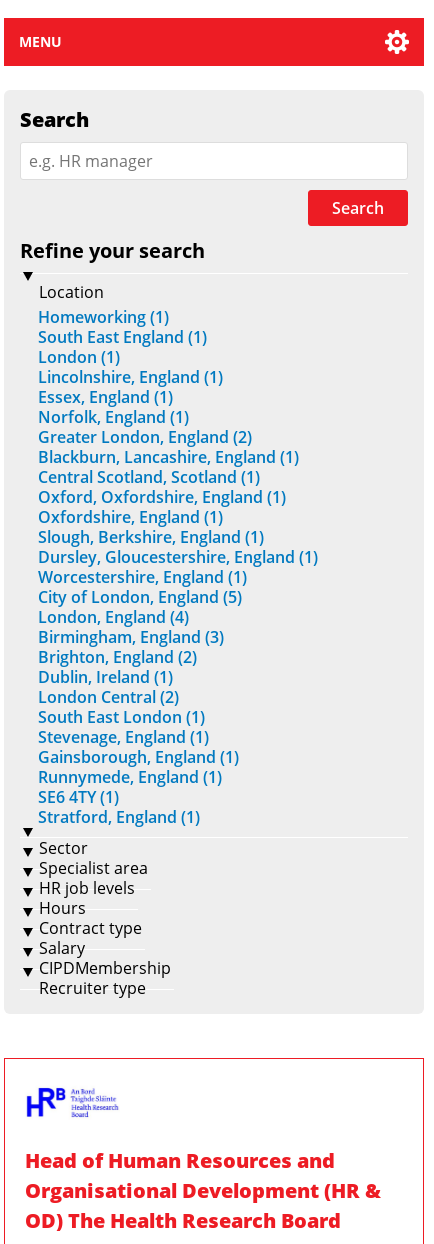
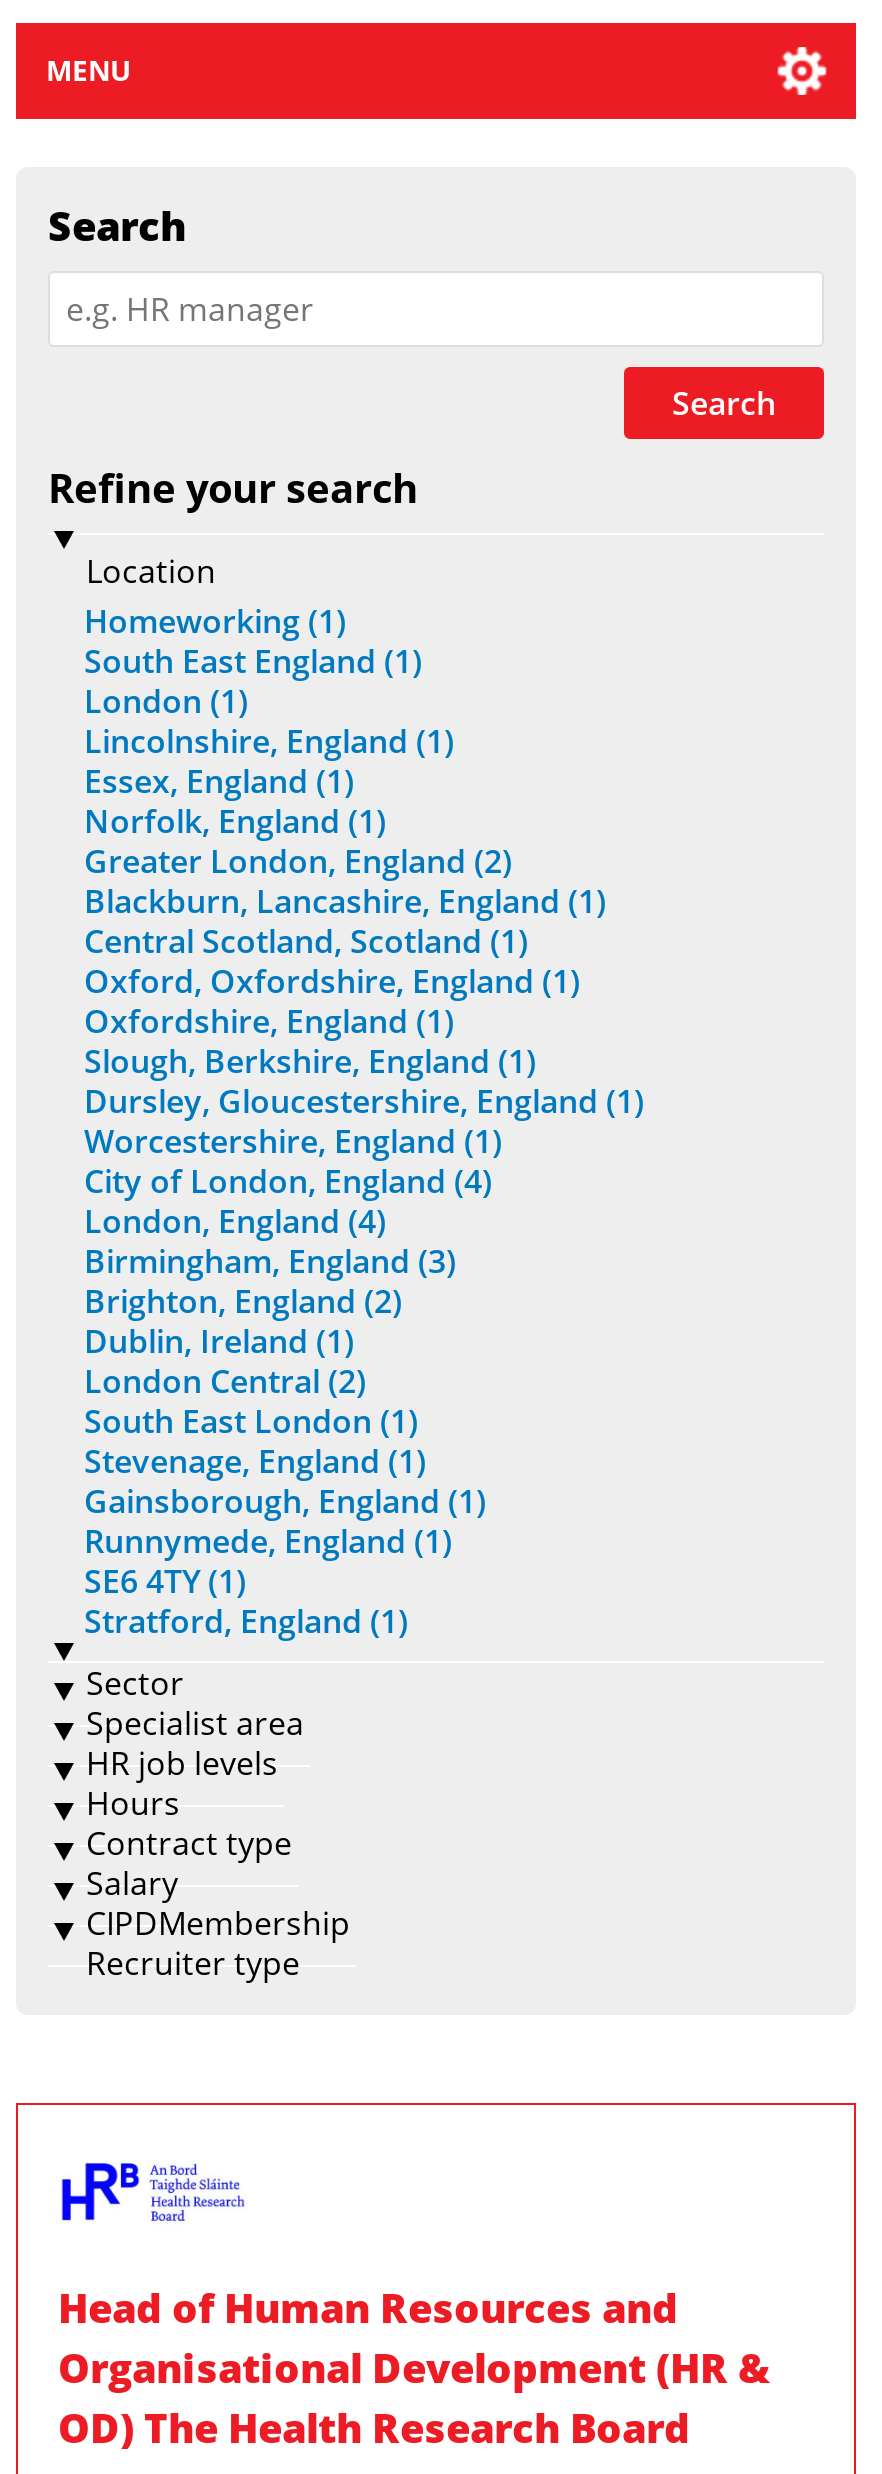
[38,586,242,608] City of London, England (5) -> [84,1159,492,1203] City of London, England (4)

